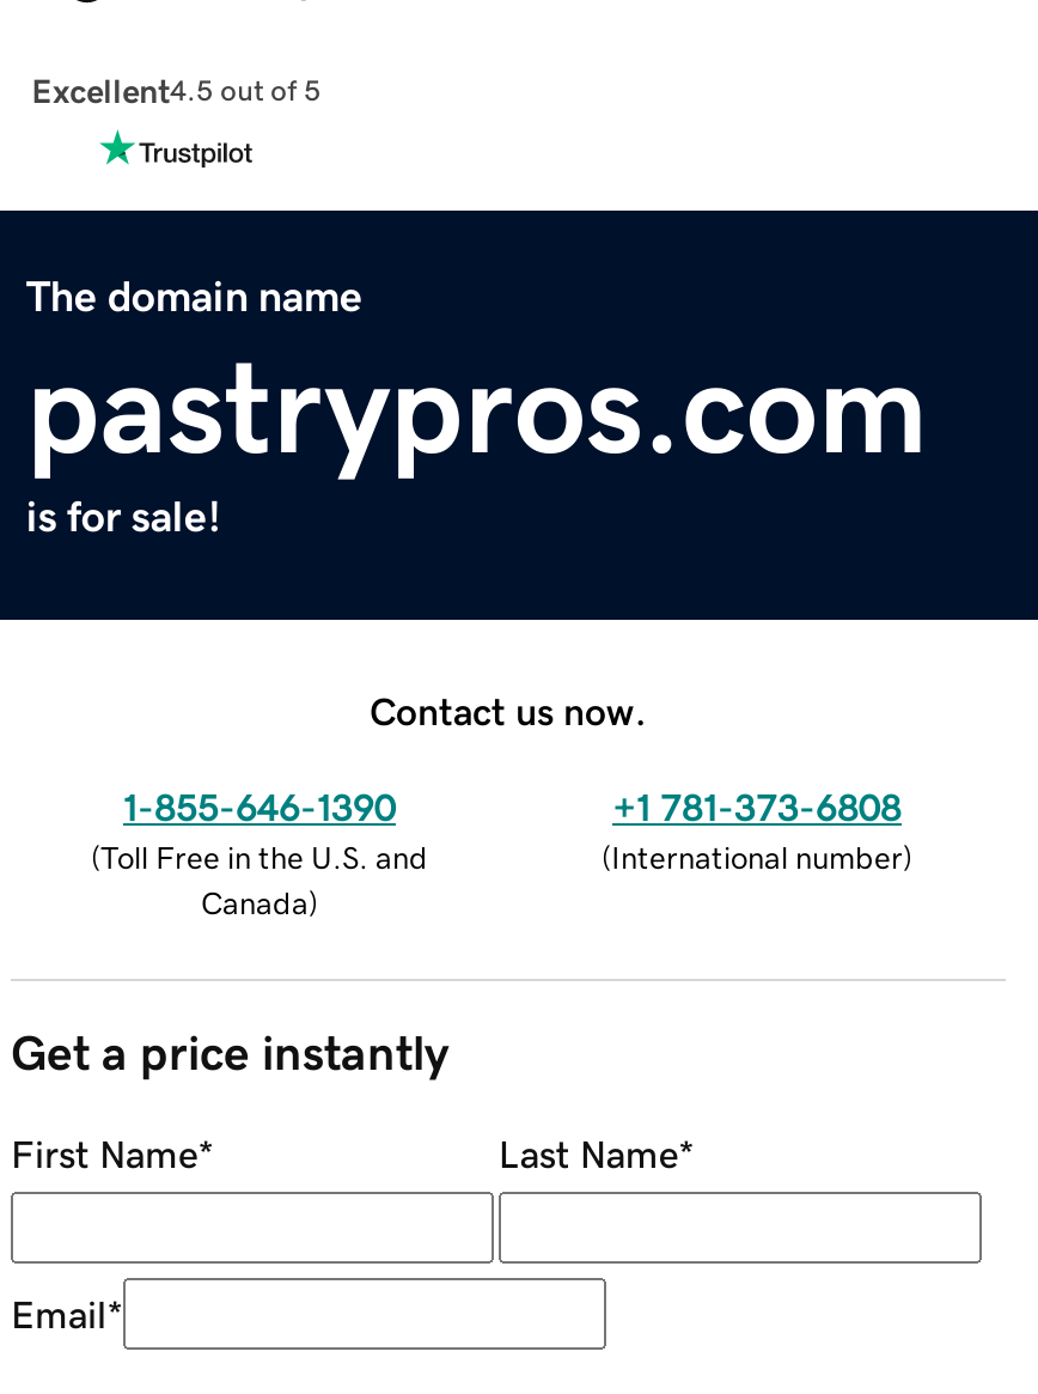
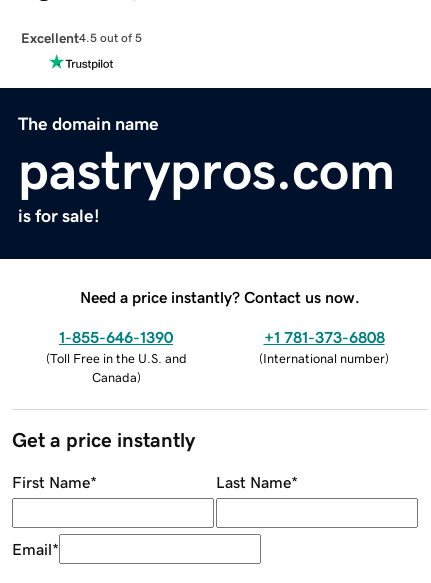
[370,691,647,729] Contact us now. -> [80,289,360,305] Need a price instantly? Contact us now.

